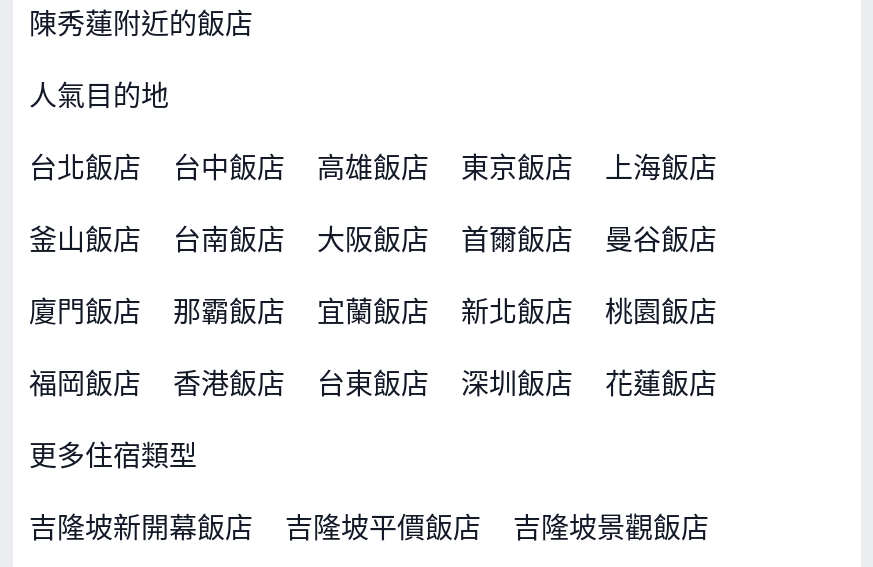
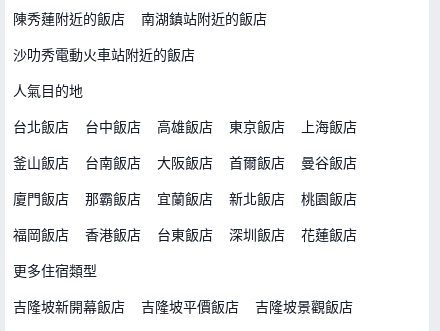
none -> [13,11,267,63] 南湖鎮站附近的飯店 | 沙叻秀電動火車站附近的飯店

